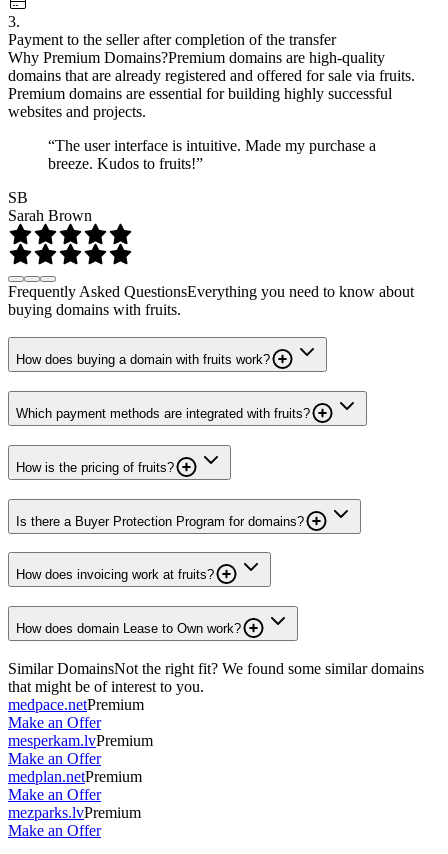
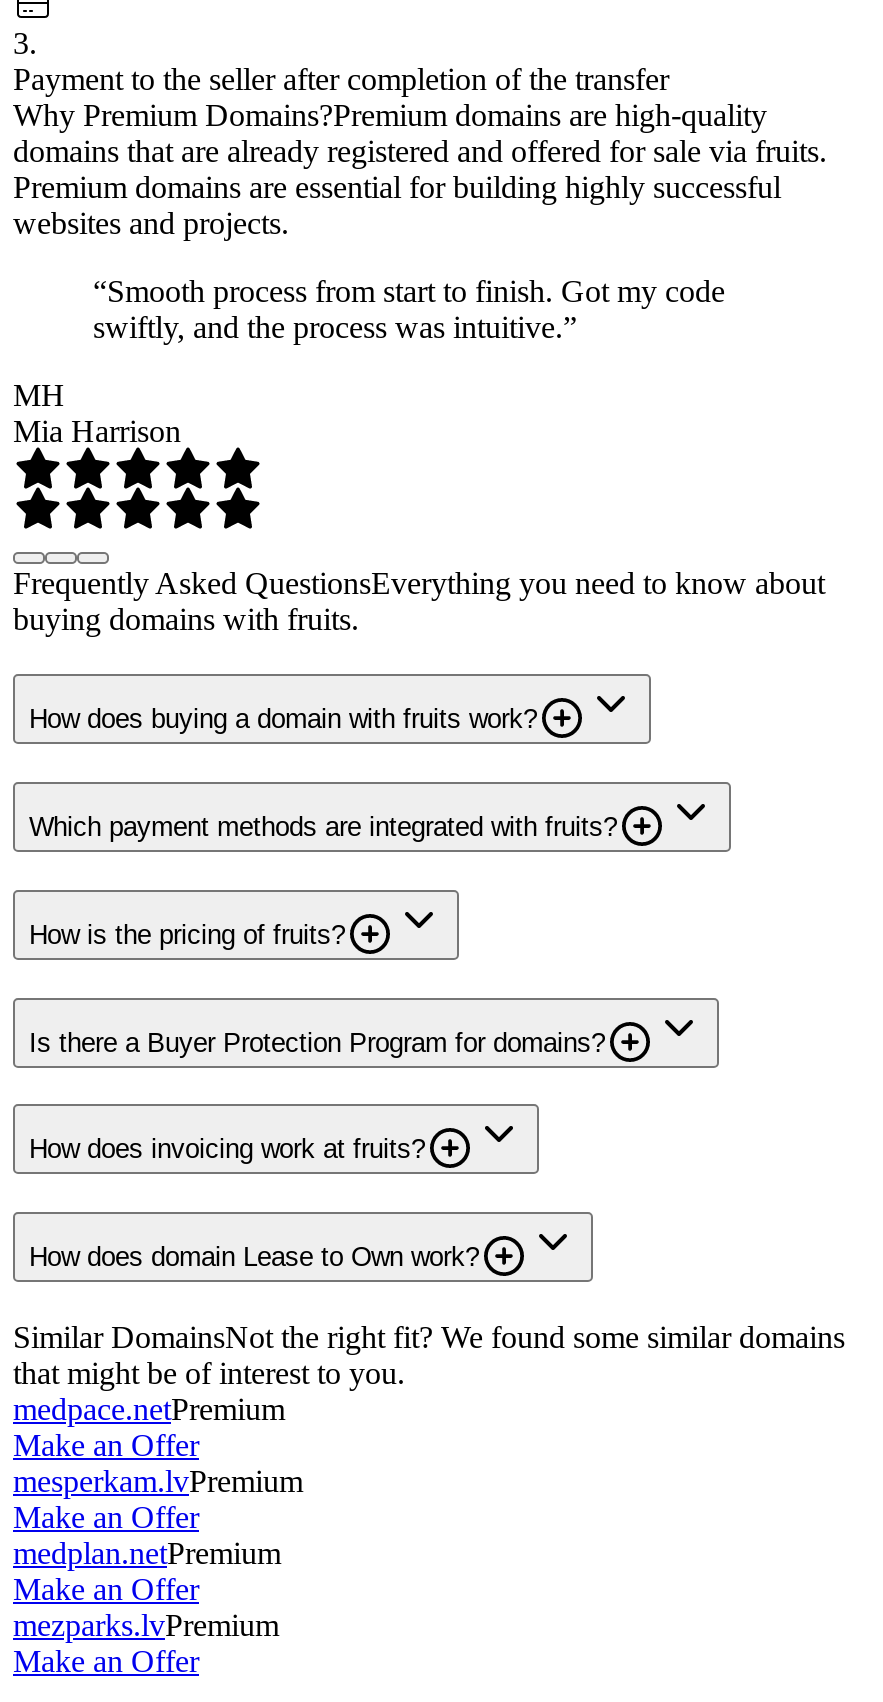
[48,137,376,172] “The user interface is intuitive. Made my purchase a | breeze. Kudos to fruits!” -> [93,273,725,343] “Smooth process from start to finish. Got my code | swiftly, and the process was intuitive.”
[8,189,92,224] SB | Sarah Brown -> [13,377,181,447] MH | Mia Harrison

